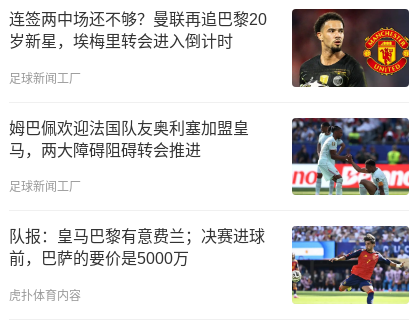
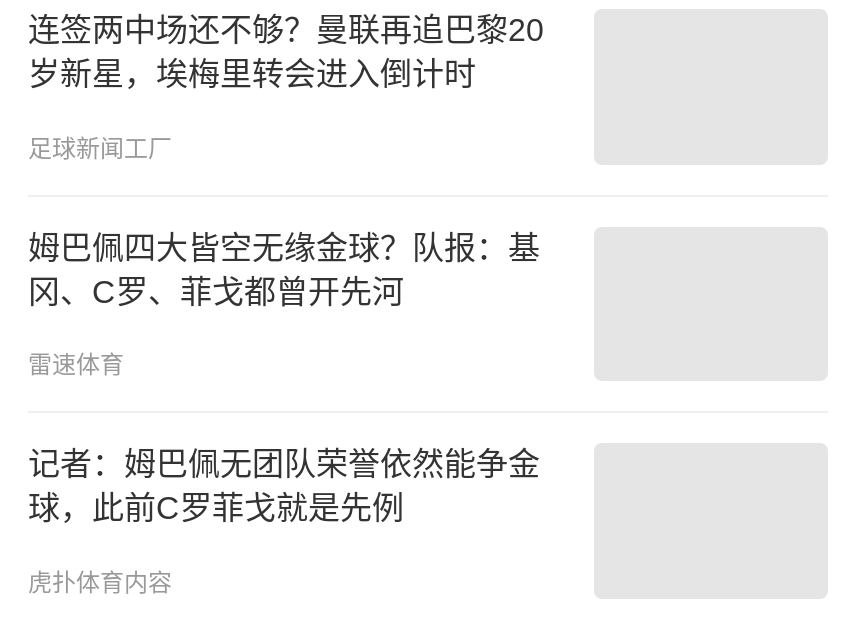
[291,8,410,88] [image] -> none
[9,119,249,158] 姆巴佩欢迎法国队友奥利塞加盟皇 | 马，两大障碍阻碍转会推进 -> [28,230,540,308] 姆巴佩四大皆空无缘金球？队报：基 | 冈、C罗、菲戈都曾开先河
[291,117,410,196] [image] -> none
[9,180,81,194] 足球新闻工厂 -> [28,351,124,379] 雷速体育
[9,228,265,267] 队报：皇马巴黎有意费兰；决赛进球 | 前，巴萨的要价是5000万 -> [28,447,540,525] 记者：姆巴佩无团队荣誉依然能争金 | 球，此前C罗菲戈就是先例
[291,225,410,305] [image] -> none

